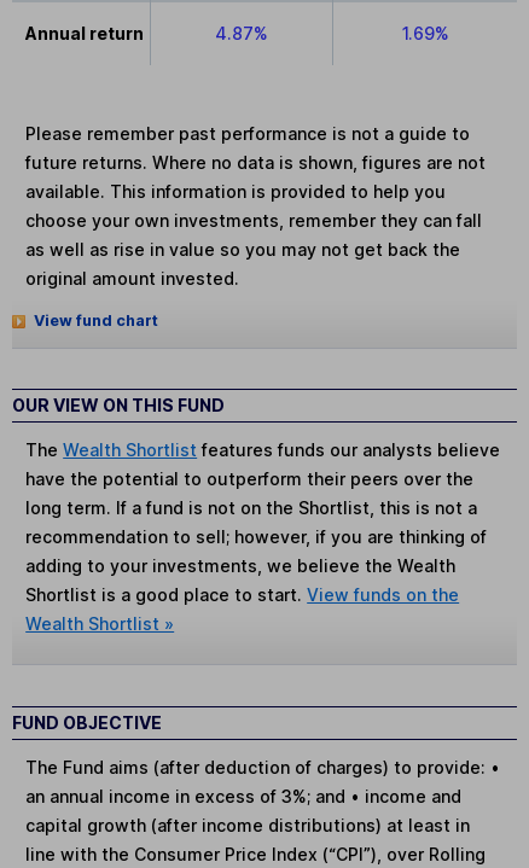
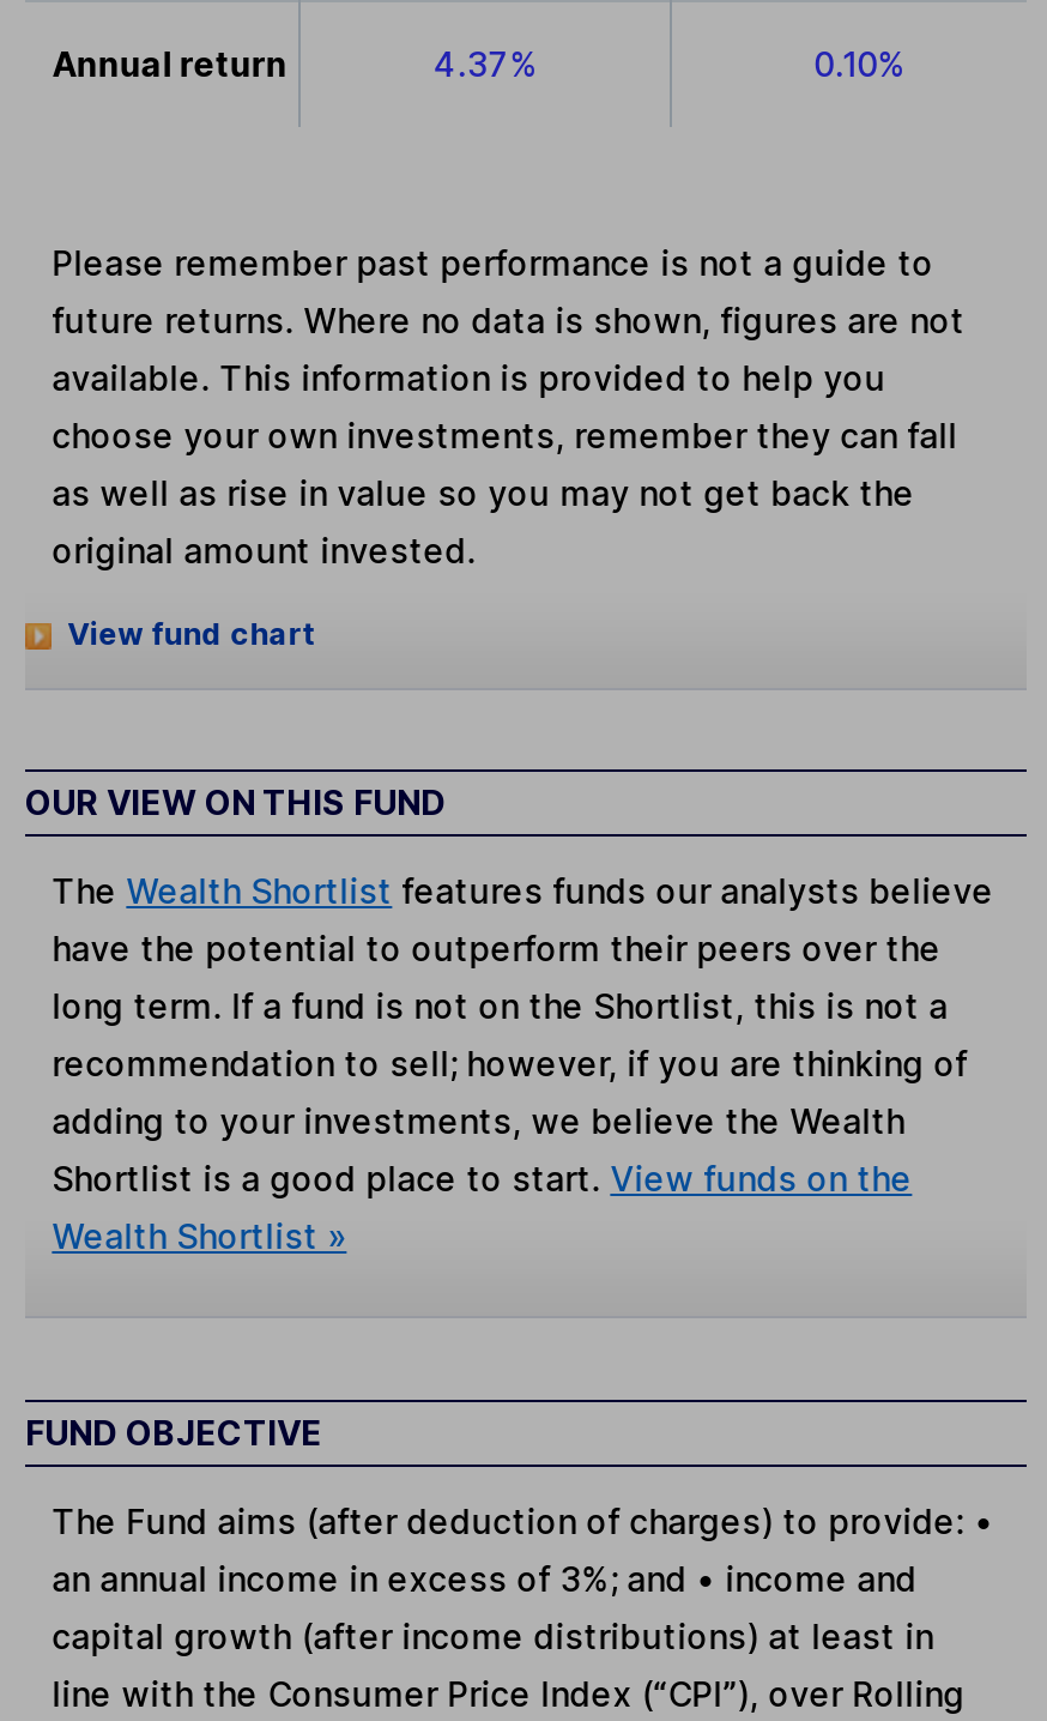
[215,23,269,44] 4.87% -> [433,44,539,84] 4.37%
[402,23,449,44] 1.69% -> [813,44,907,84] 0.10%

